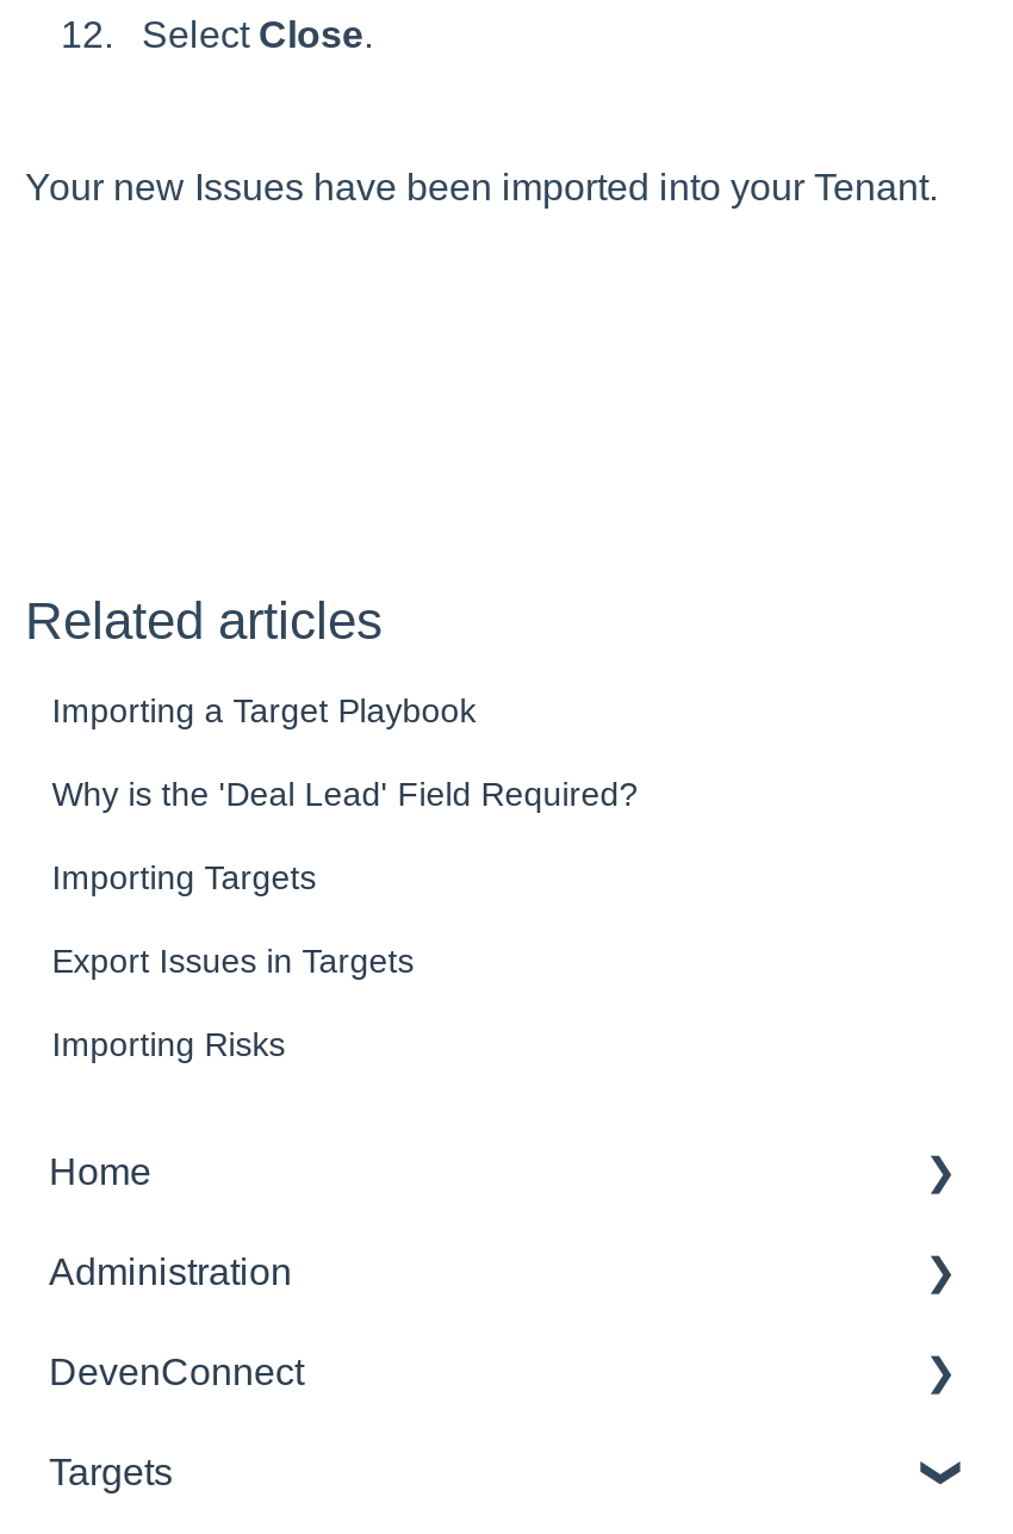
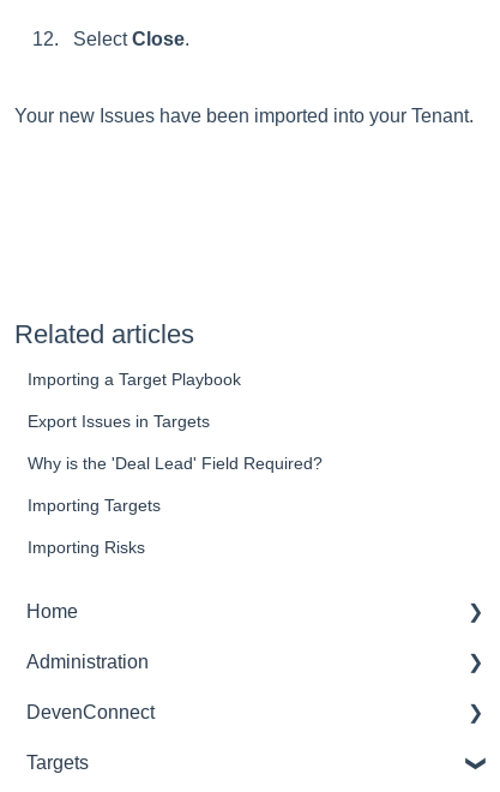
moved [52,775,638,897] -> [28,454,323,515]: Why is the 'Deal Lead' Field Required? | Importing Targets
moved [52,942,414,980] -> [28,412,210,431]: Export Issues in Targets

